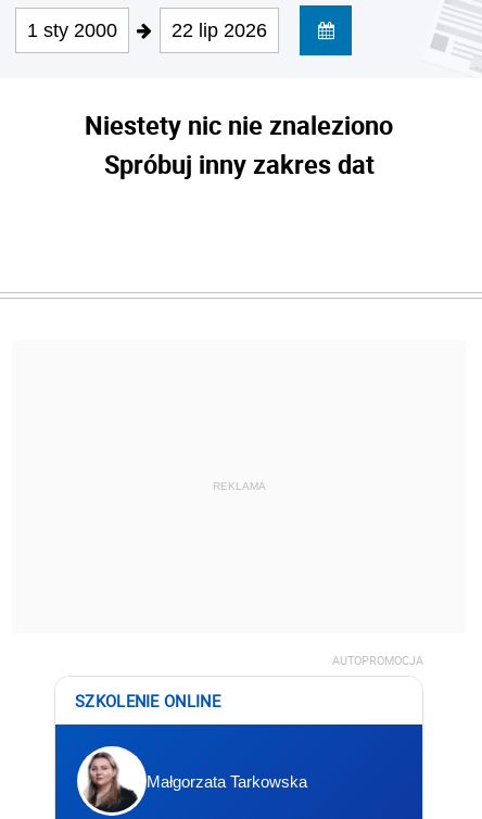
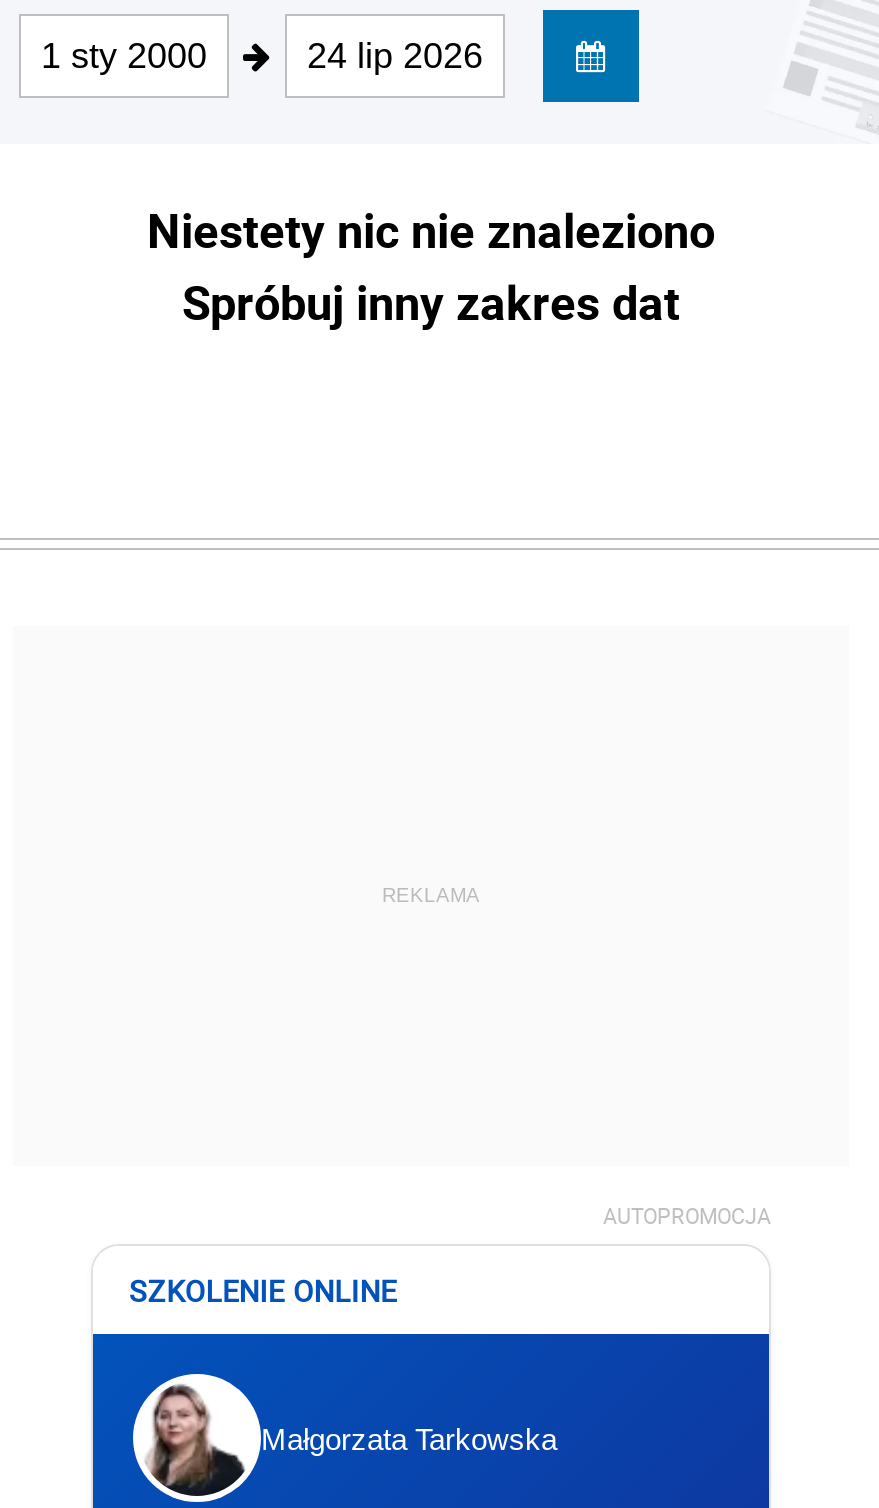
[172,20,267,41] 22 lip 2026 -> [307,36,483,76] 24 lip 2026

